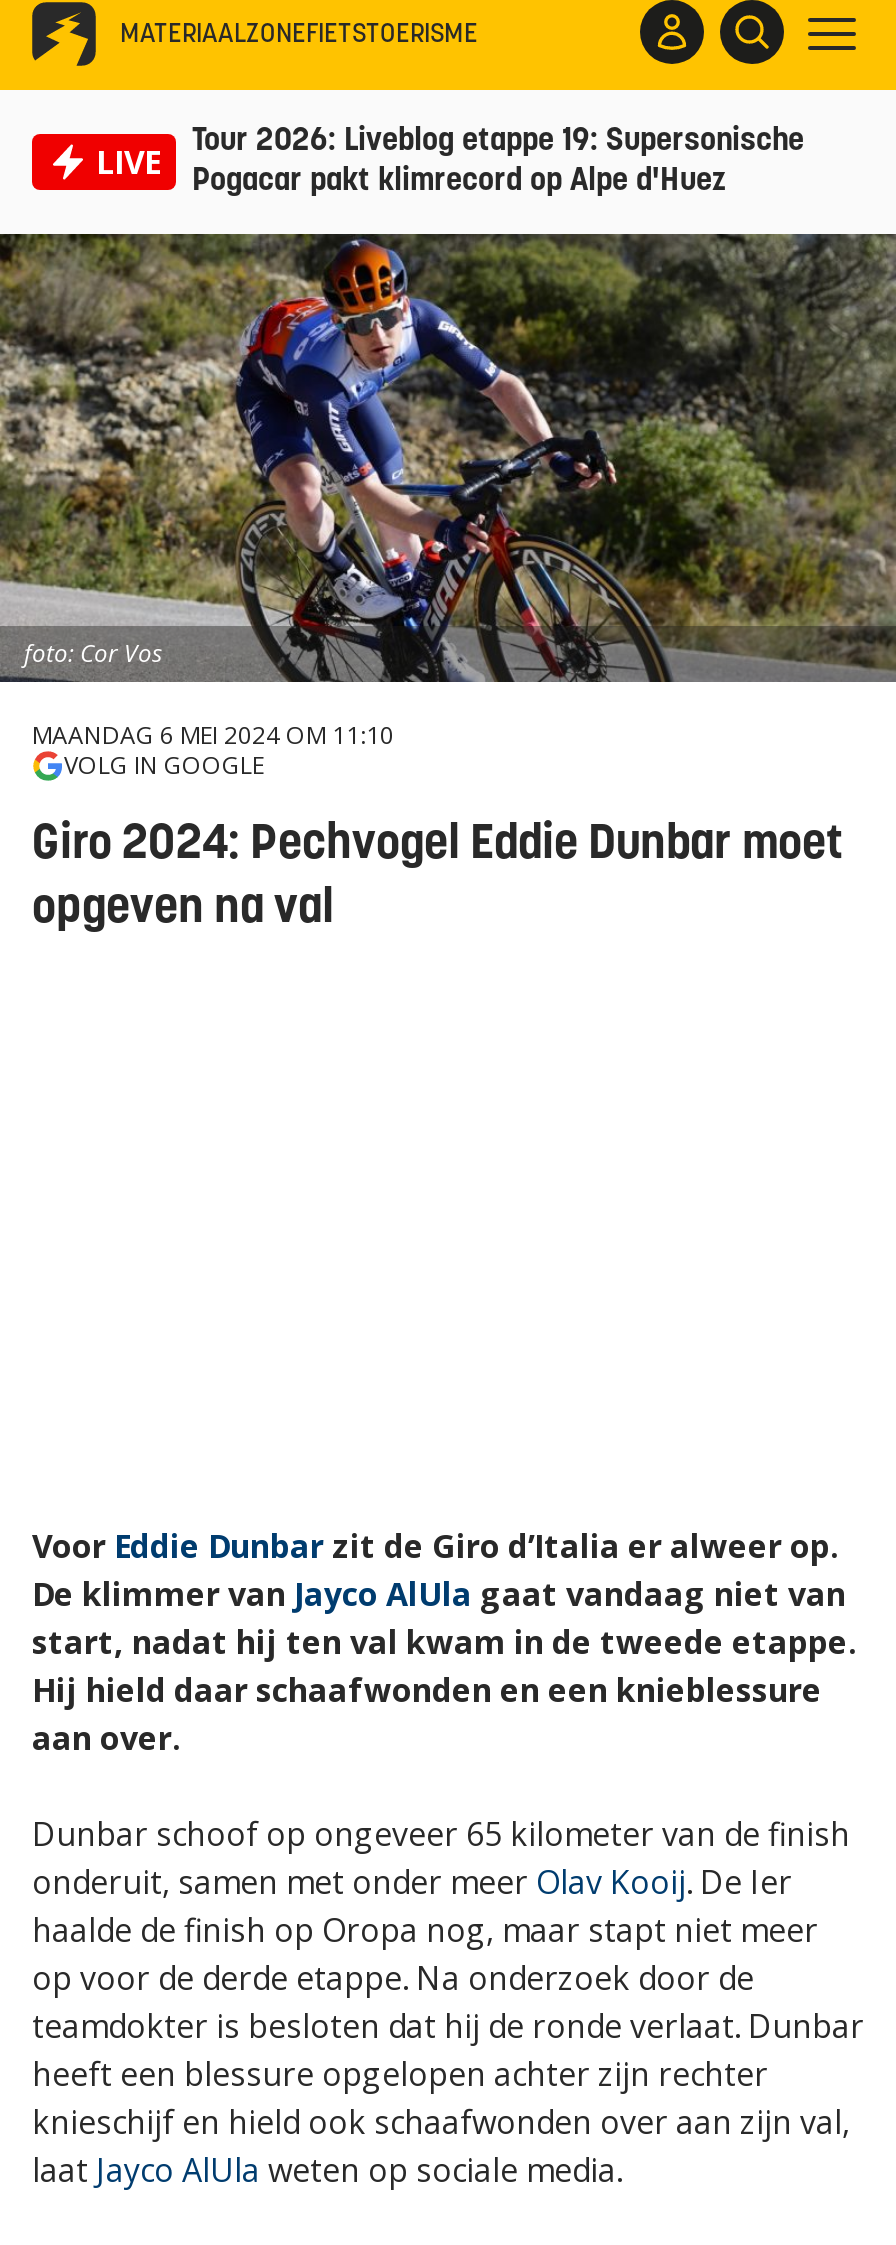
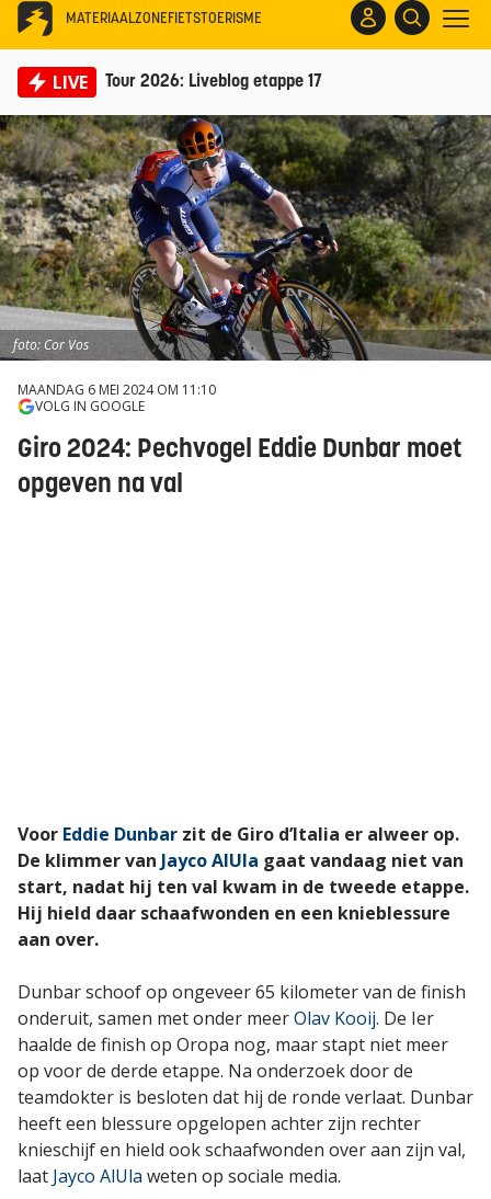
[192,126,804,198] Tour 2026: Liveblog etappe 19: Supersonische | Pogacar pakt klimrecord op Alpe d'Huez -> [105,73,322,91] Tour 2026: Liveblog etappe 17

